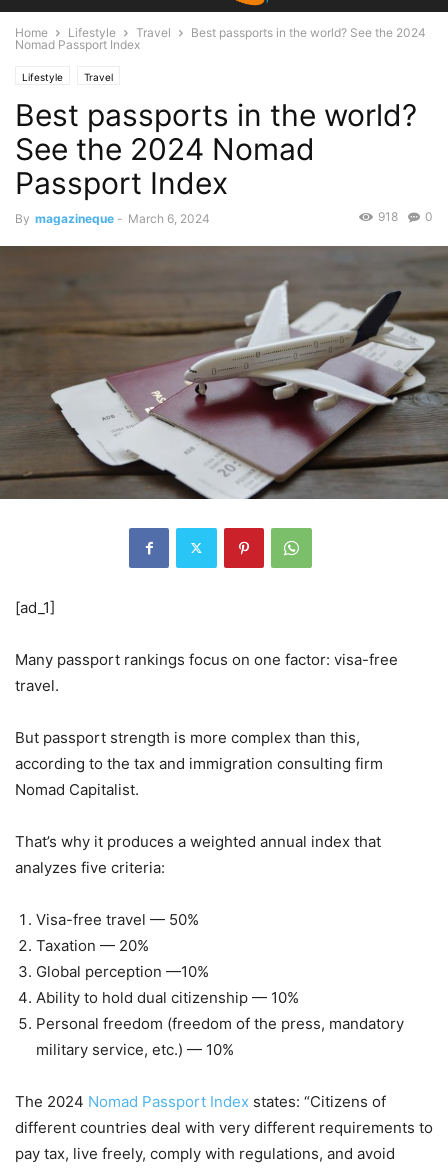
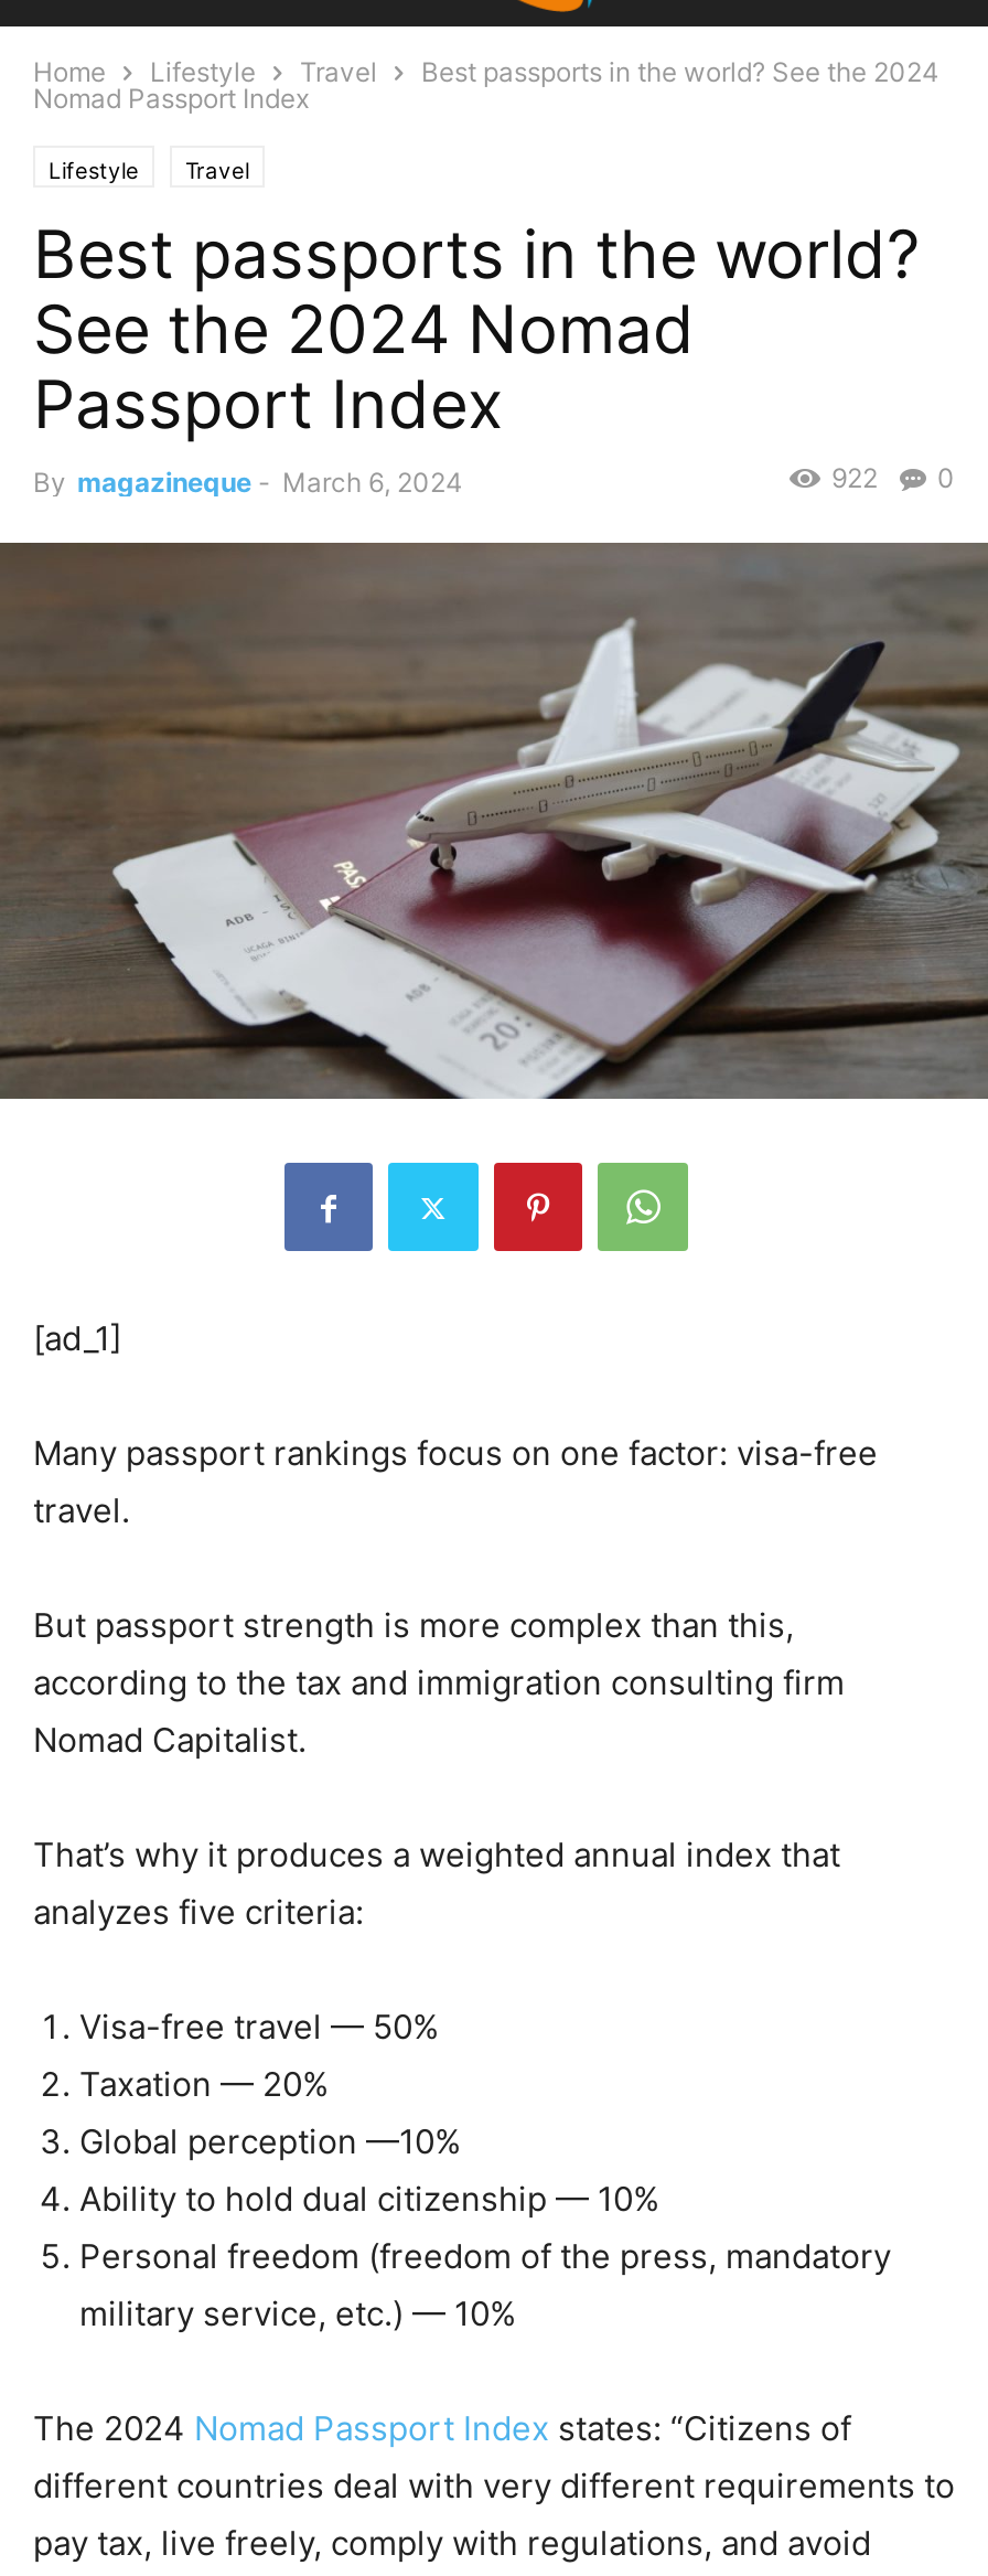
[378,209,433,224] 918 0 -> [831,461,955,494] 922 0

